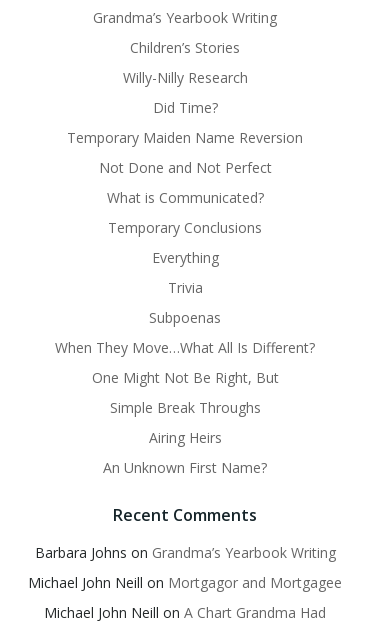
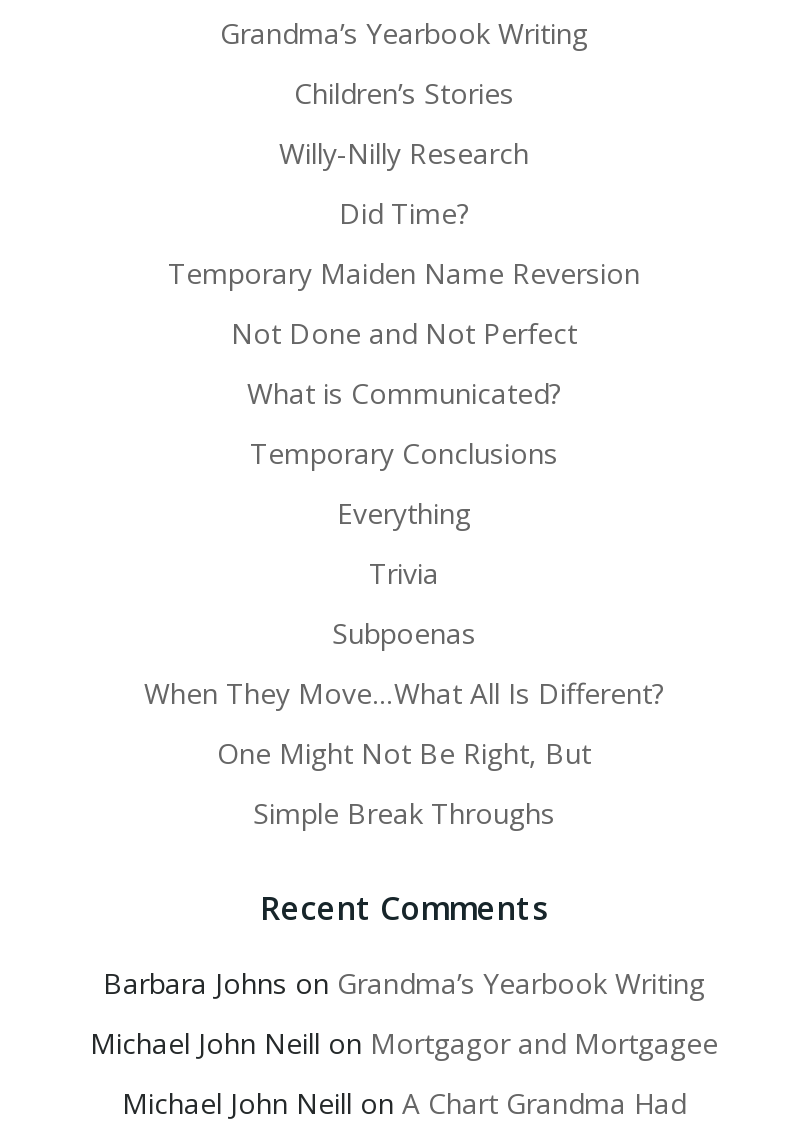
[103,428,267,477] Airing Heirs | An Unknown First Name? -> none

